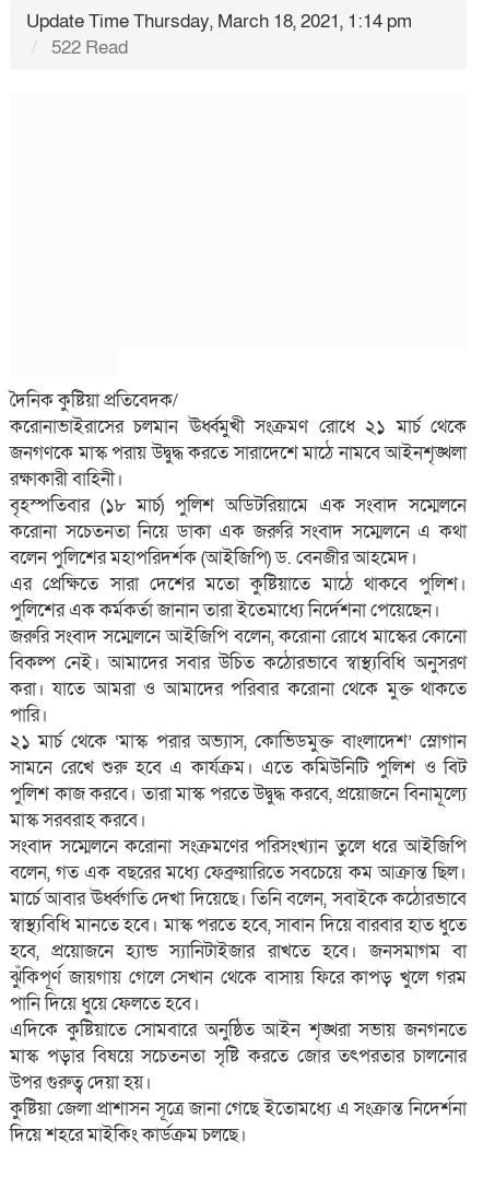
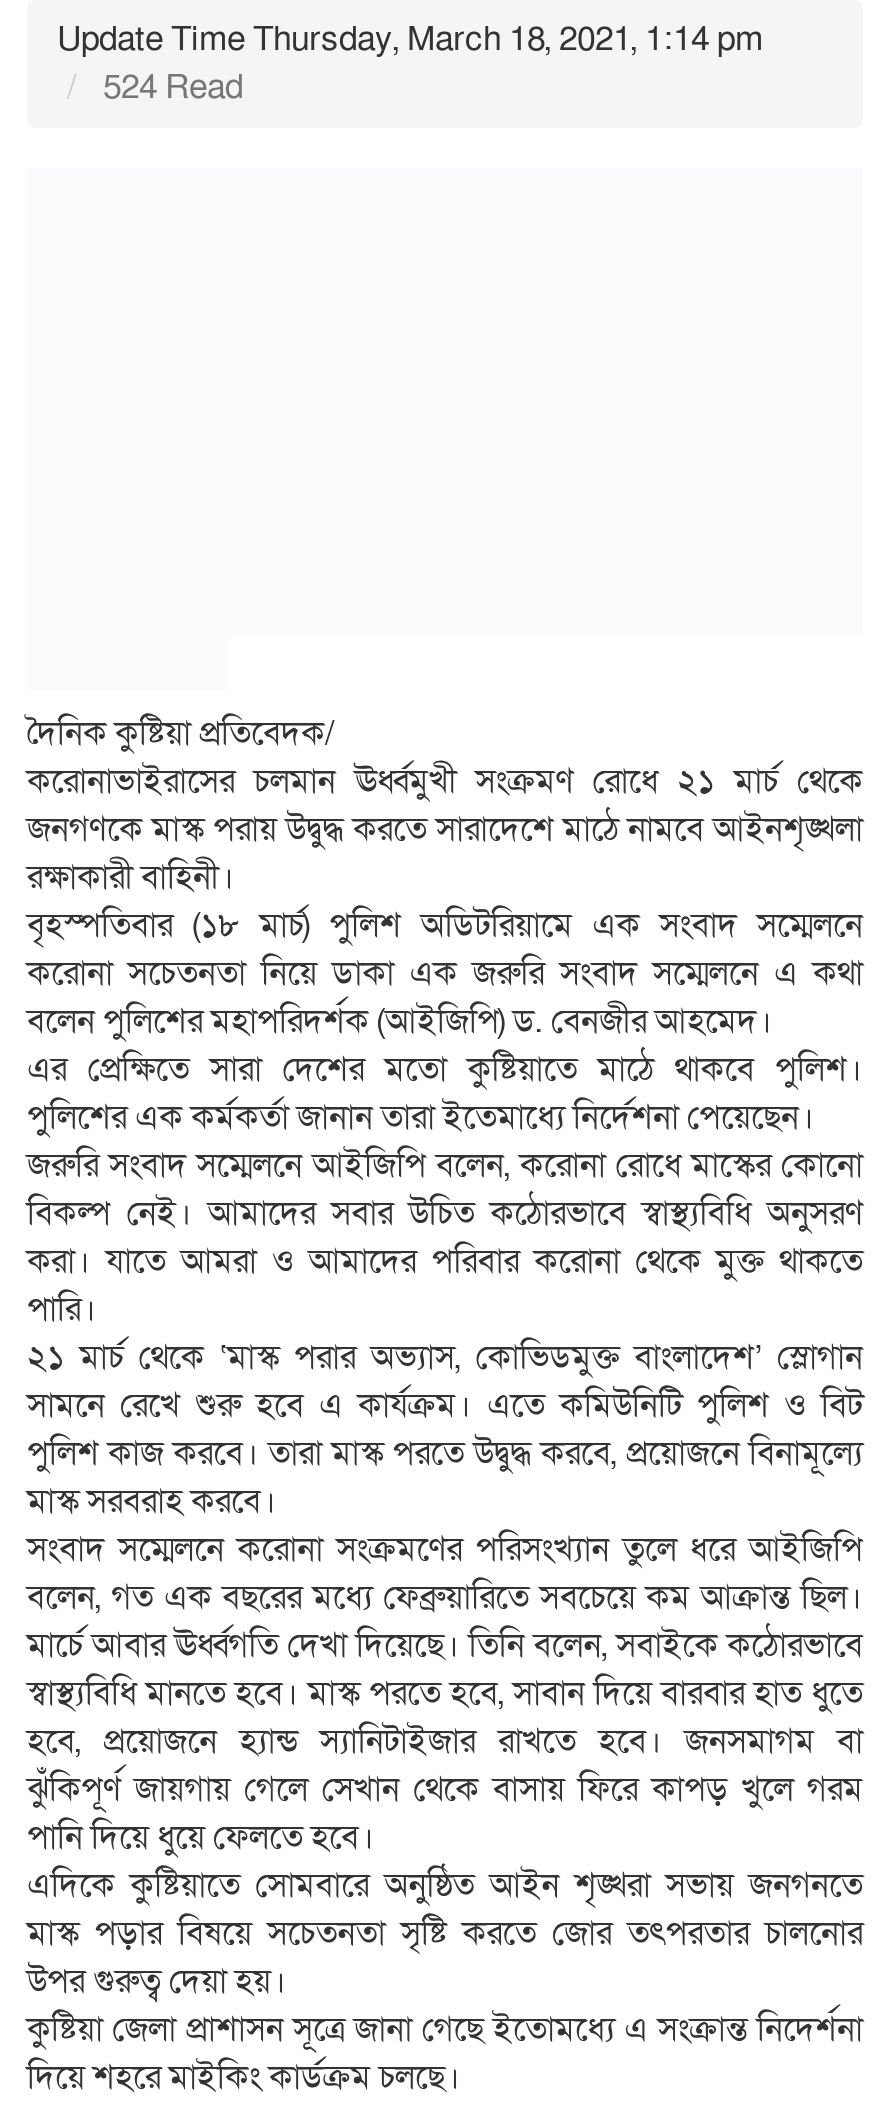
[47,35,128,60] 522 Read -> [95,64,243,110] 524 Read

